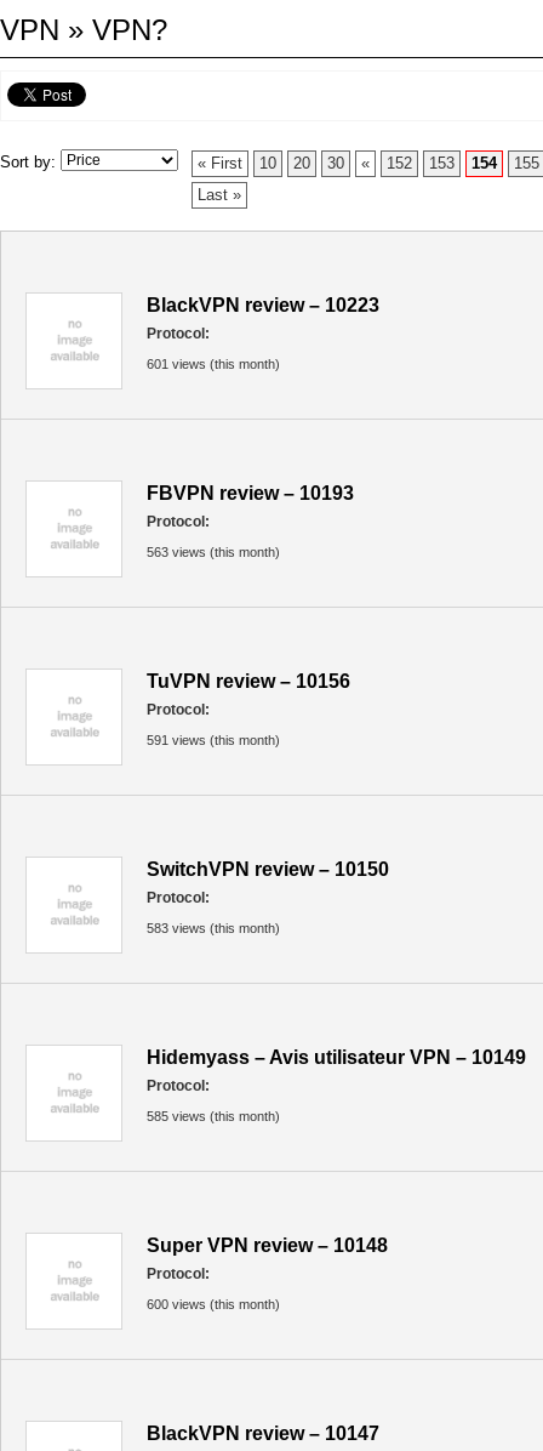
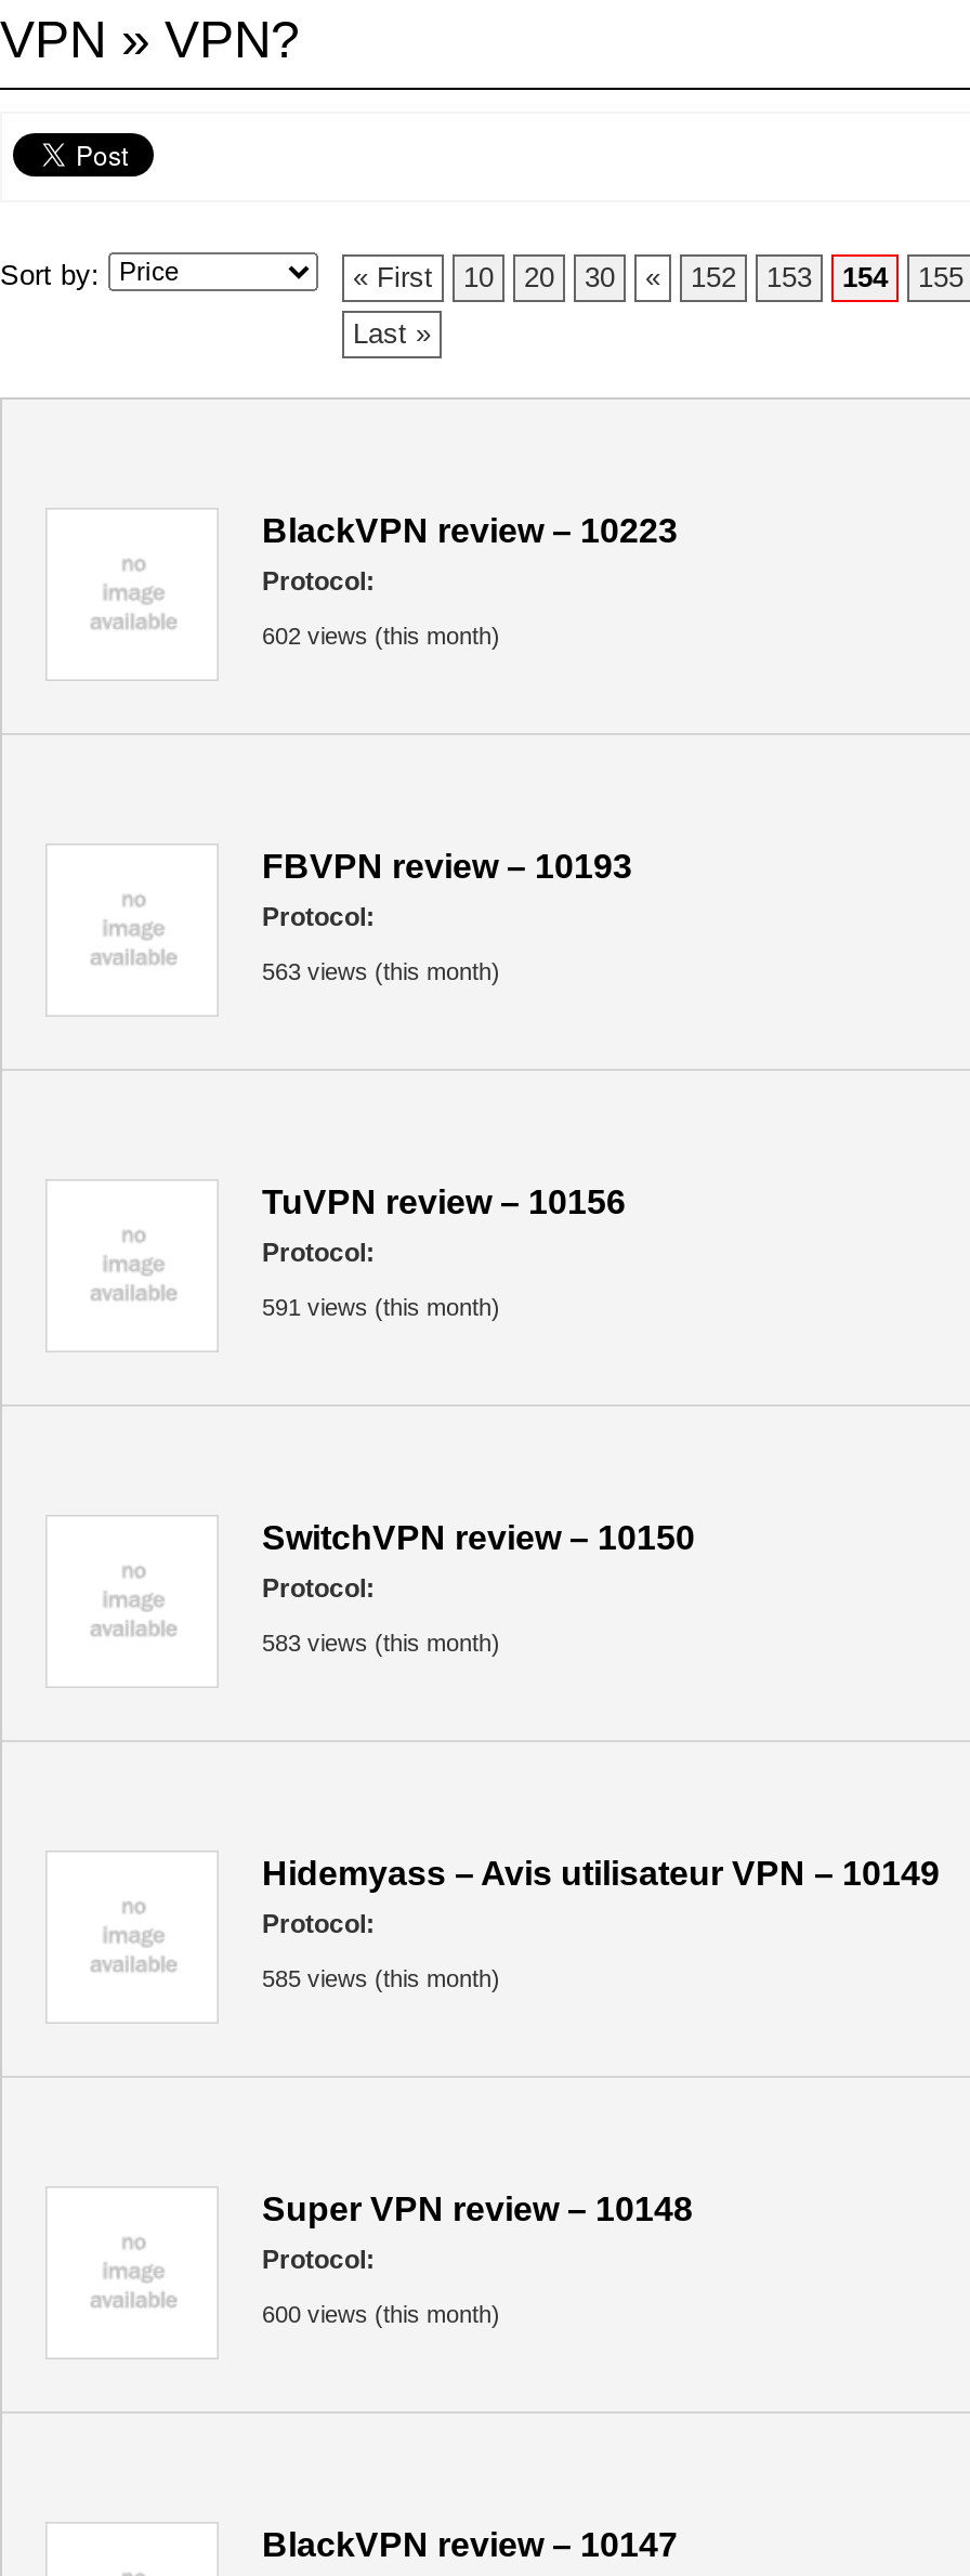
[147,357,280,371] 601 views (this month) -> [262,623,500,649] 602 views (this month)

